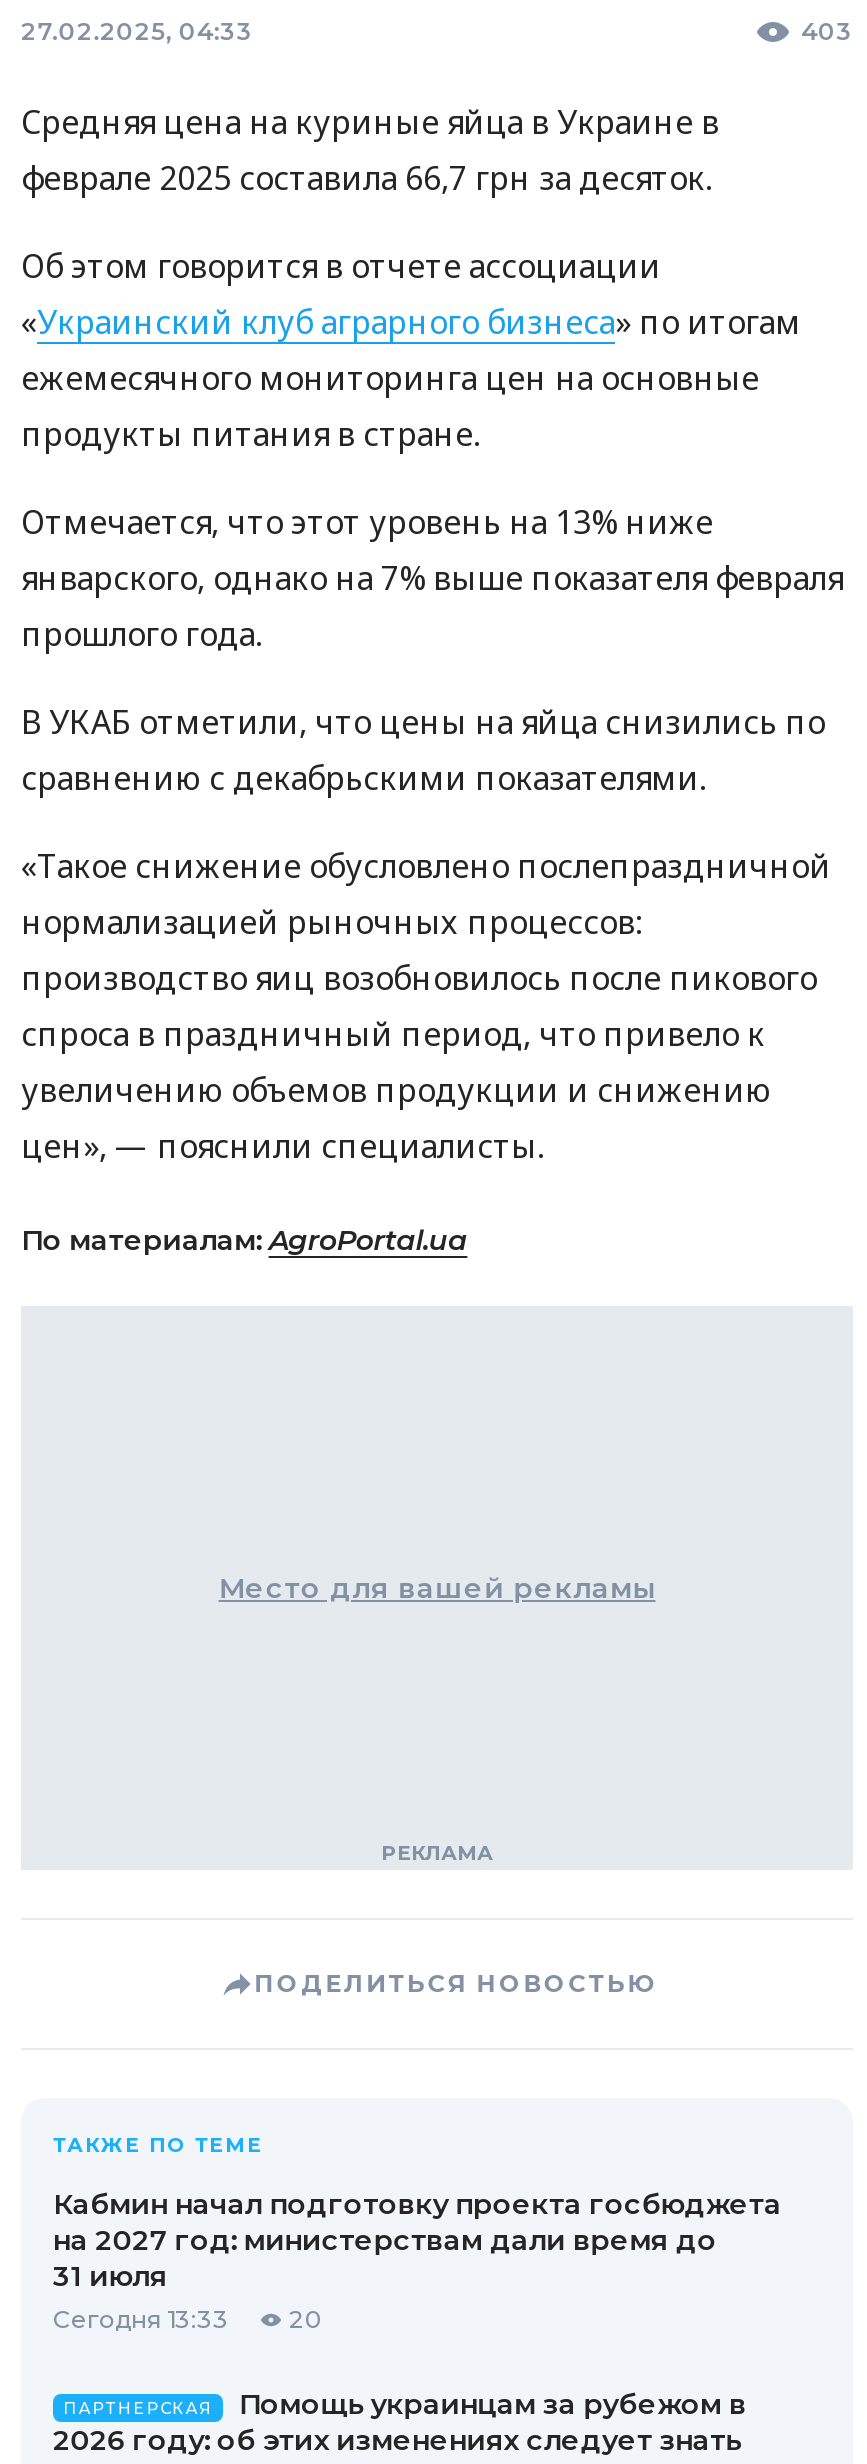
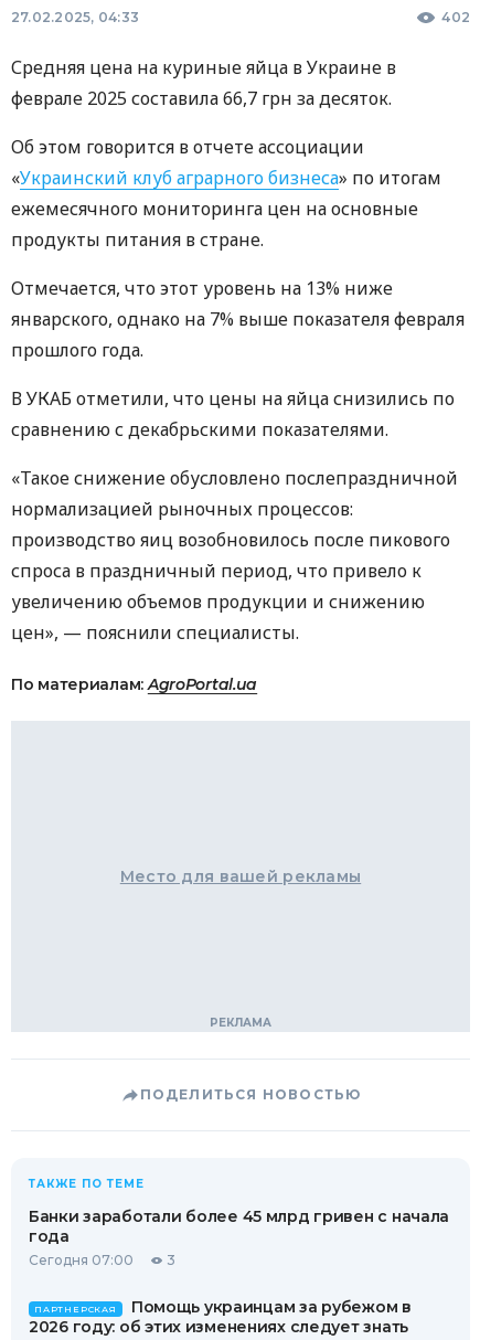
[802,16,853,46] 403 -> [442,9,470,25] 402
[53,2186,781,2334] Кабмин начал подготовку проекта госбюджета | на 2027 год: министерствам дали время до | 31 июля | Сегодня 13:33 | 20 -> [29,1206,449,1268] Банки заработали более 45 млрд гривен с начала | года | Сегодня 07:00 | 3

